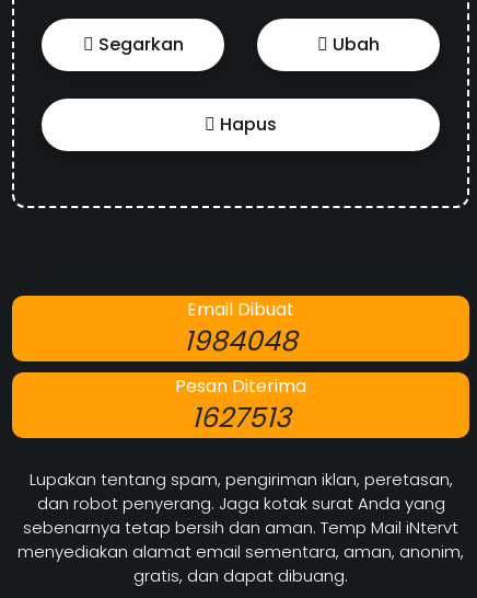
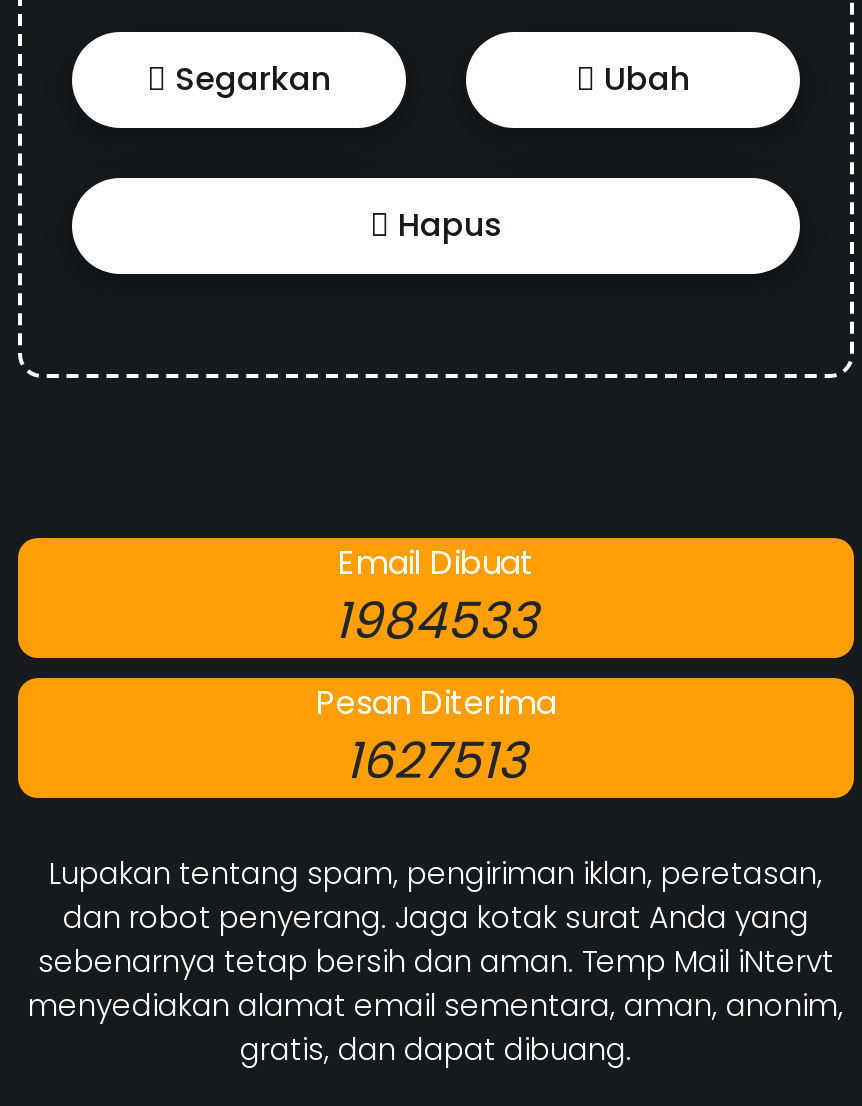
[184,321,298,360] 1984048 -> [334,586,538,656] 1984533

